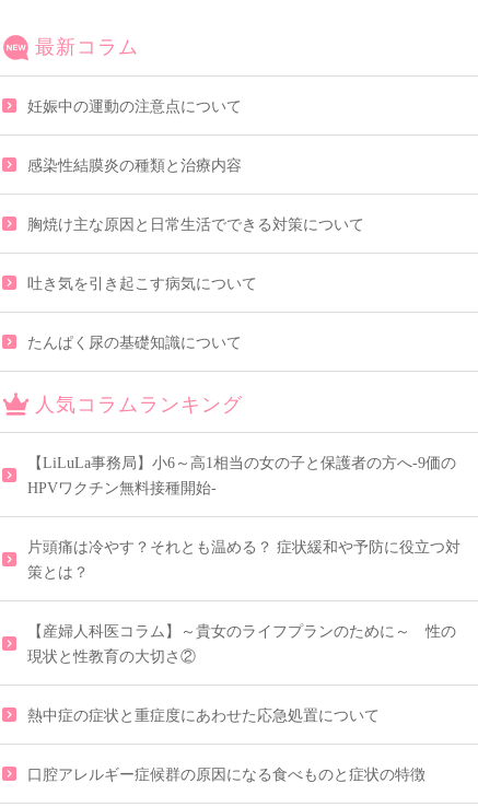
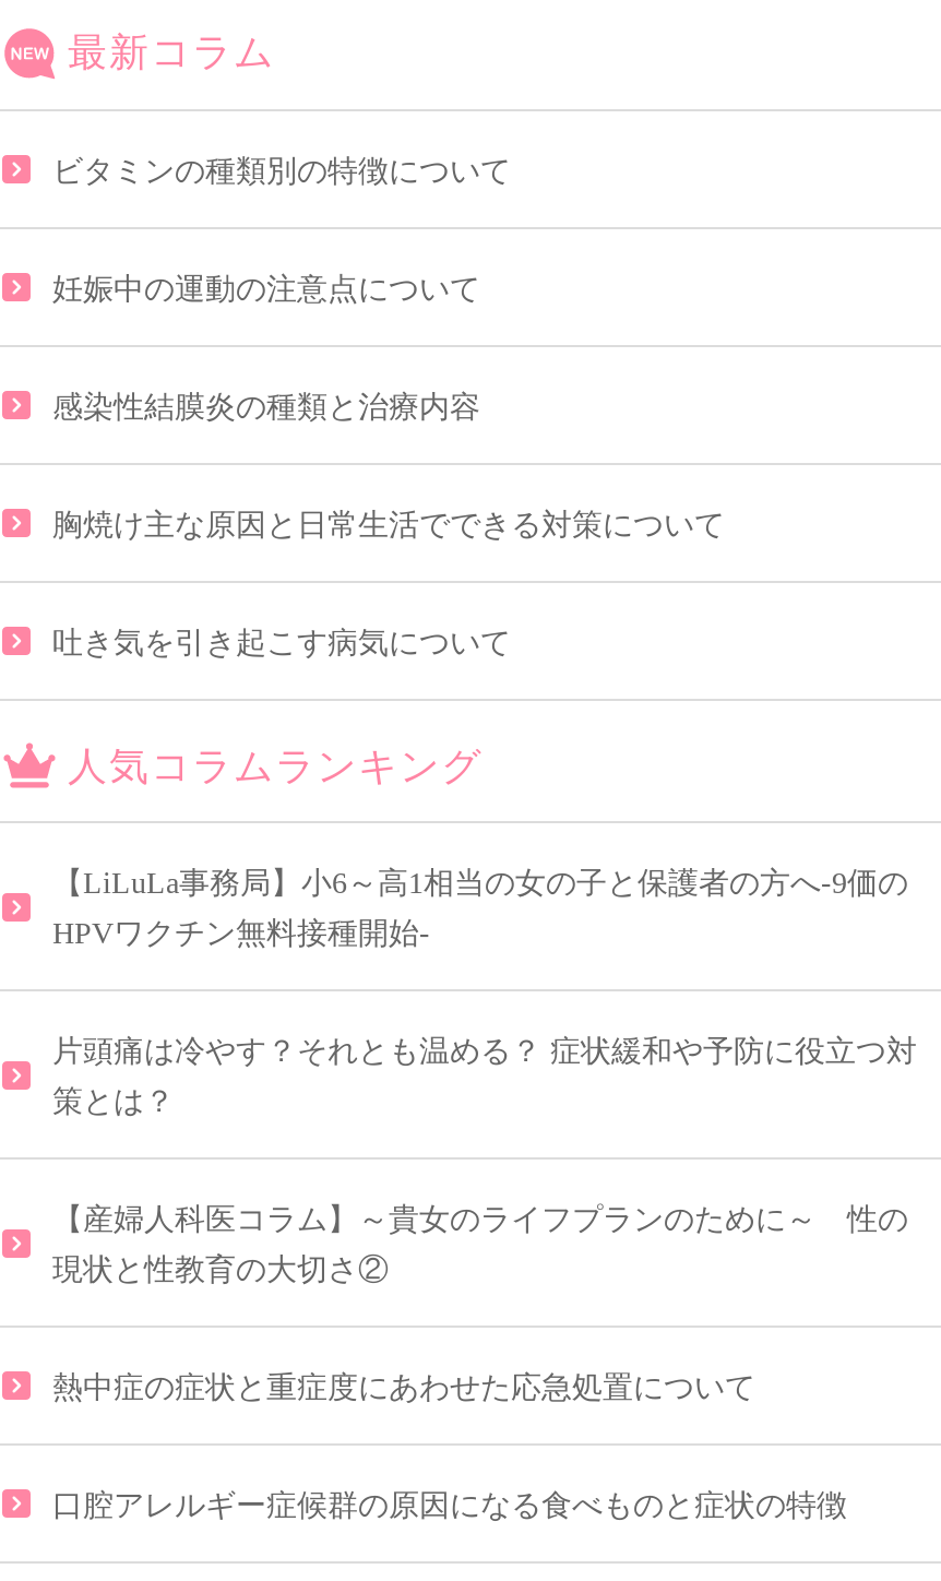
none -> [52,154,511,187] ビタミンの種類別の特徴について
moved [27,98,364,292] -> [52,272,725,659]: 妊娠中の運動の注意点について | 感染性結膜炎の種類と治療内容 | 胸焼け主な原因と日常生活でできる対策について | 吐き気を引き起こす病気について
[27,334,242,351] たんぱく尿の基礎知識について -> none

